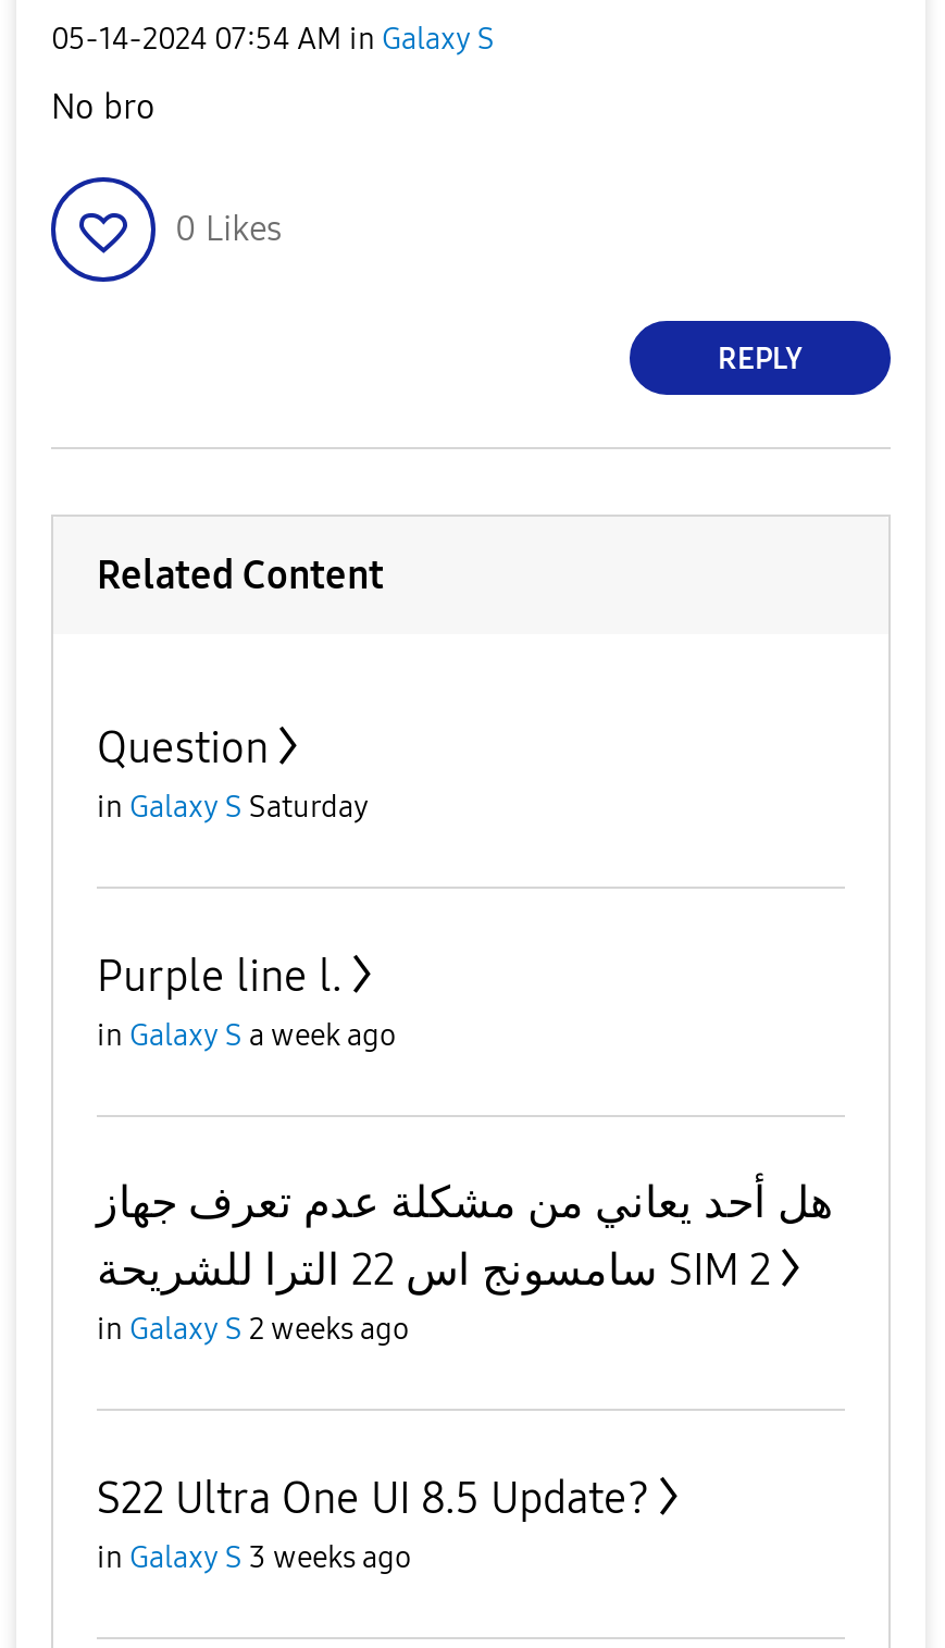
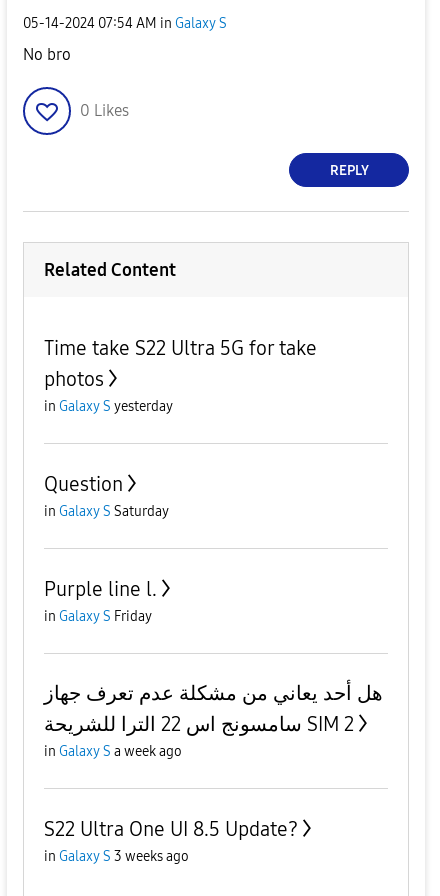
none -> [44,336,317,415] Time take S22 Ultra 5G for take | photos | in Galaxy S yesterday
none -> [44,608,152,625] in Galaxy S Friday
moved [97,1018,397,1055] -> [44,743,182,760]: in Galaxy S a week ago
[97,1312,410,1349] in Galaxy S 2 weeks ago -> none

